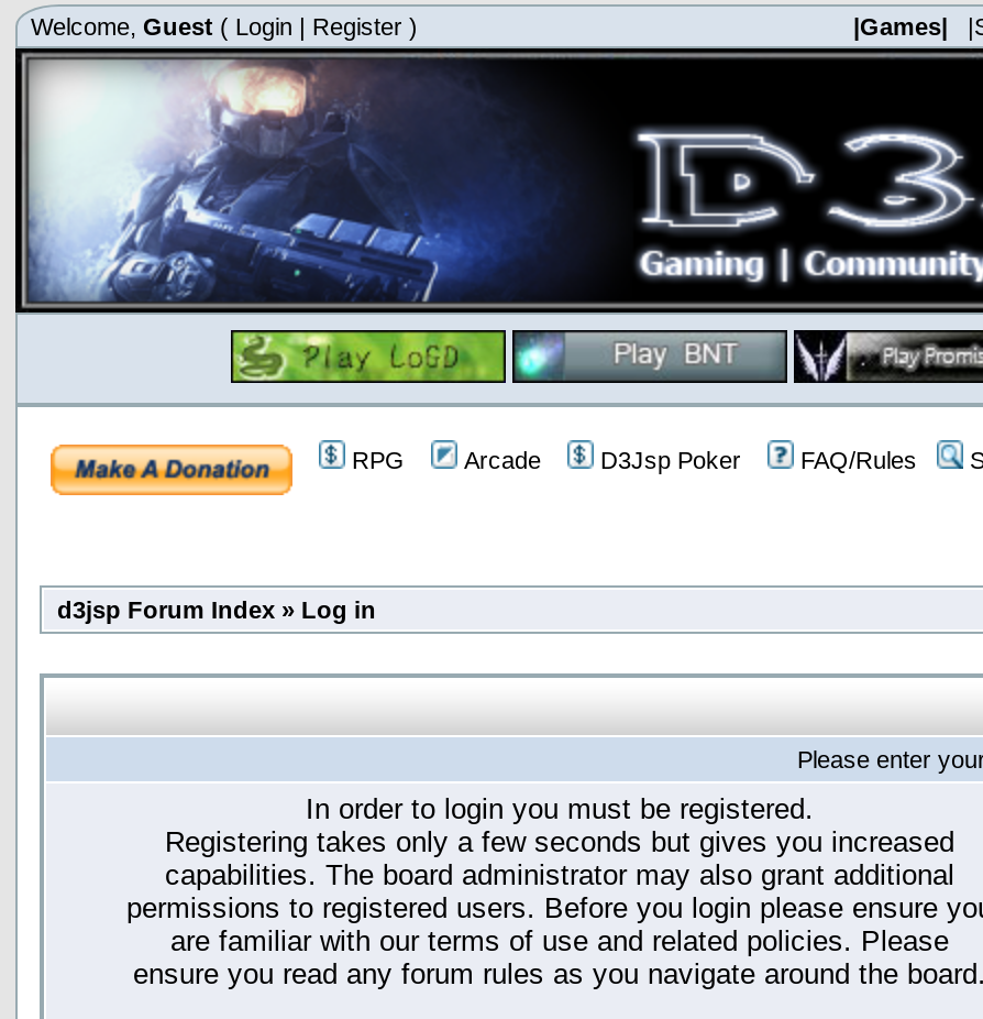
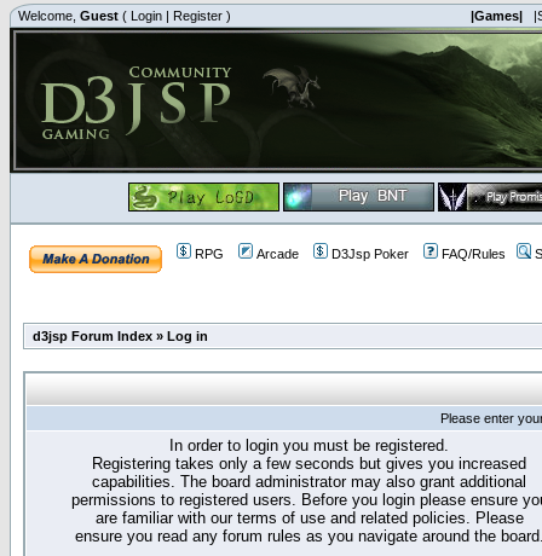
[29,46,976,302] [image] -> [16,27,538,168] [image]

